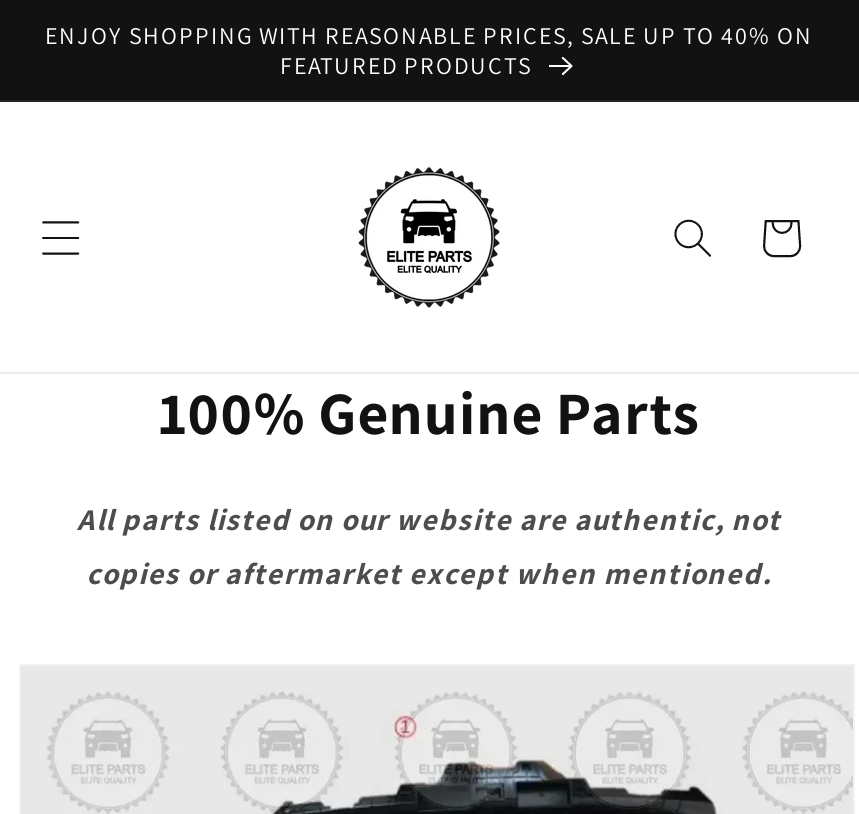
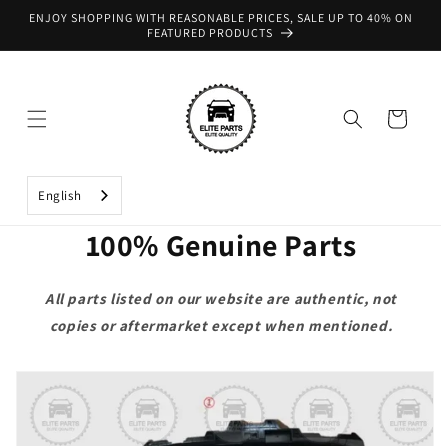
none -> [38,187,81,204] English

